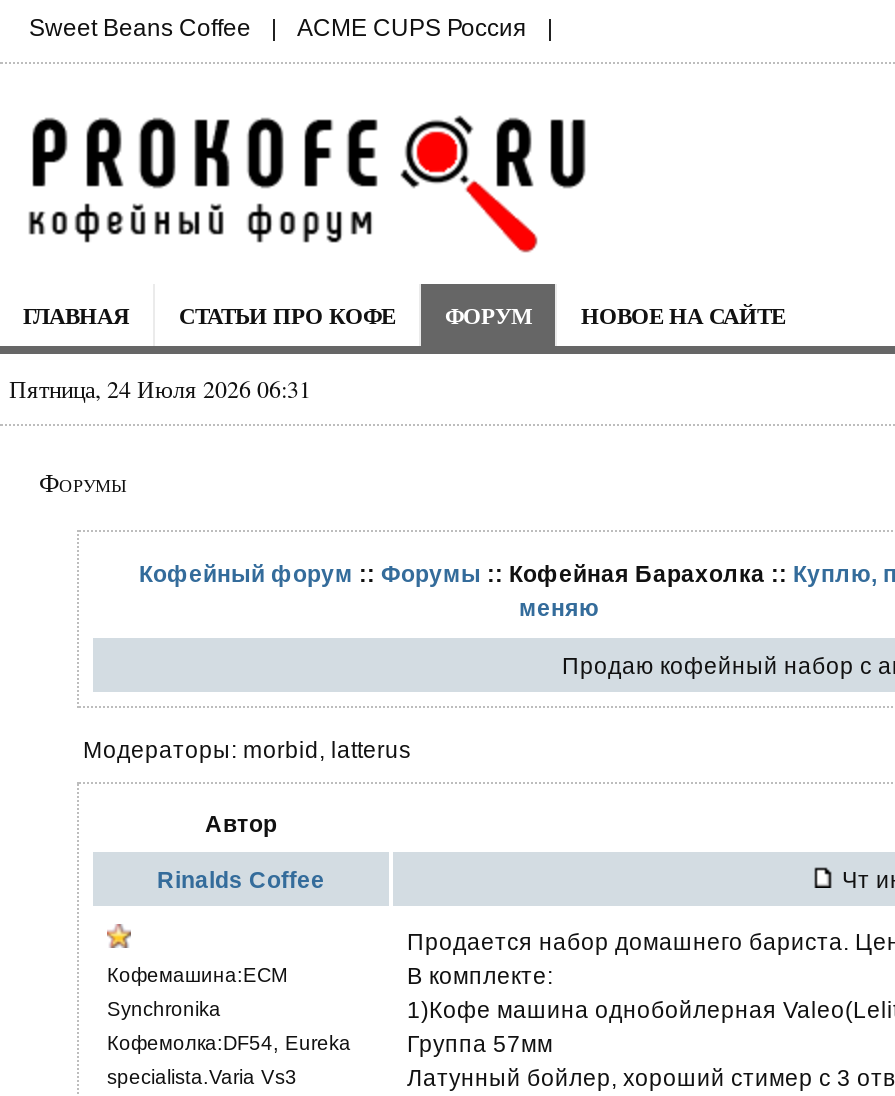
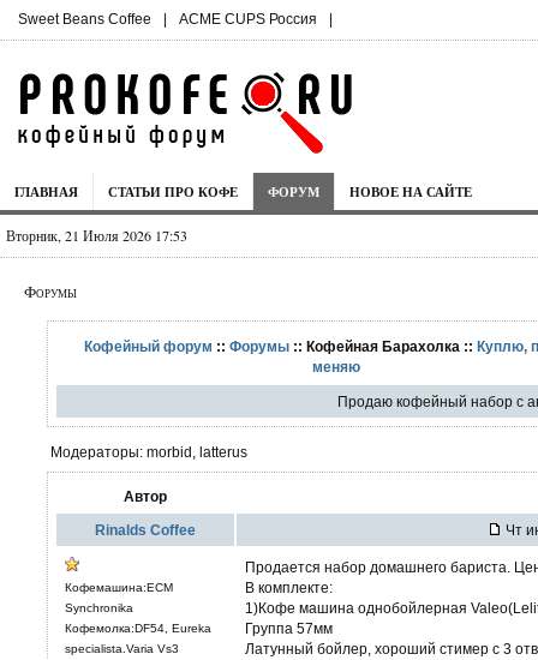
[9,372,311,404] Пятница, 24 Июля 2026 06:31 -> [6,226,187,245] Вторник, 21 Июля 2026 17:53

